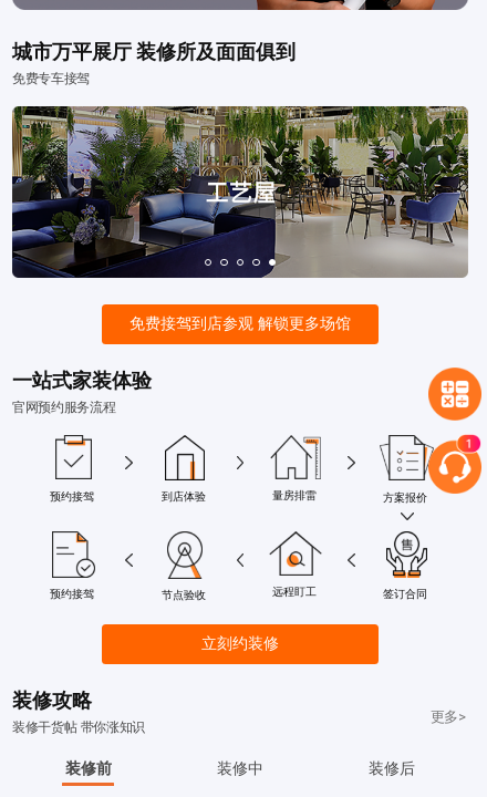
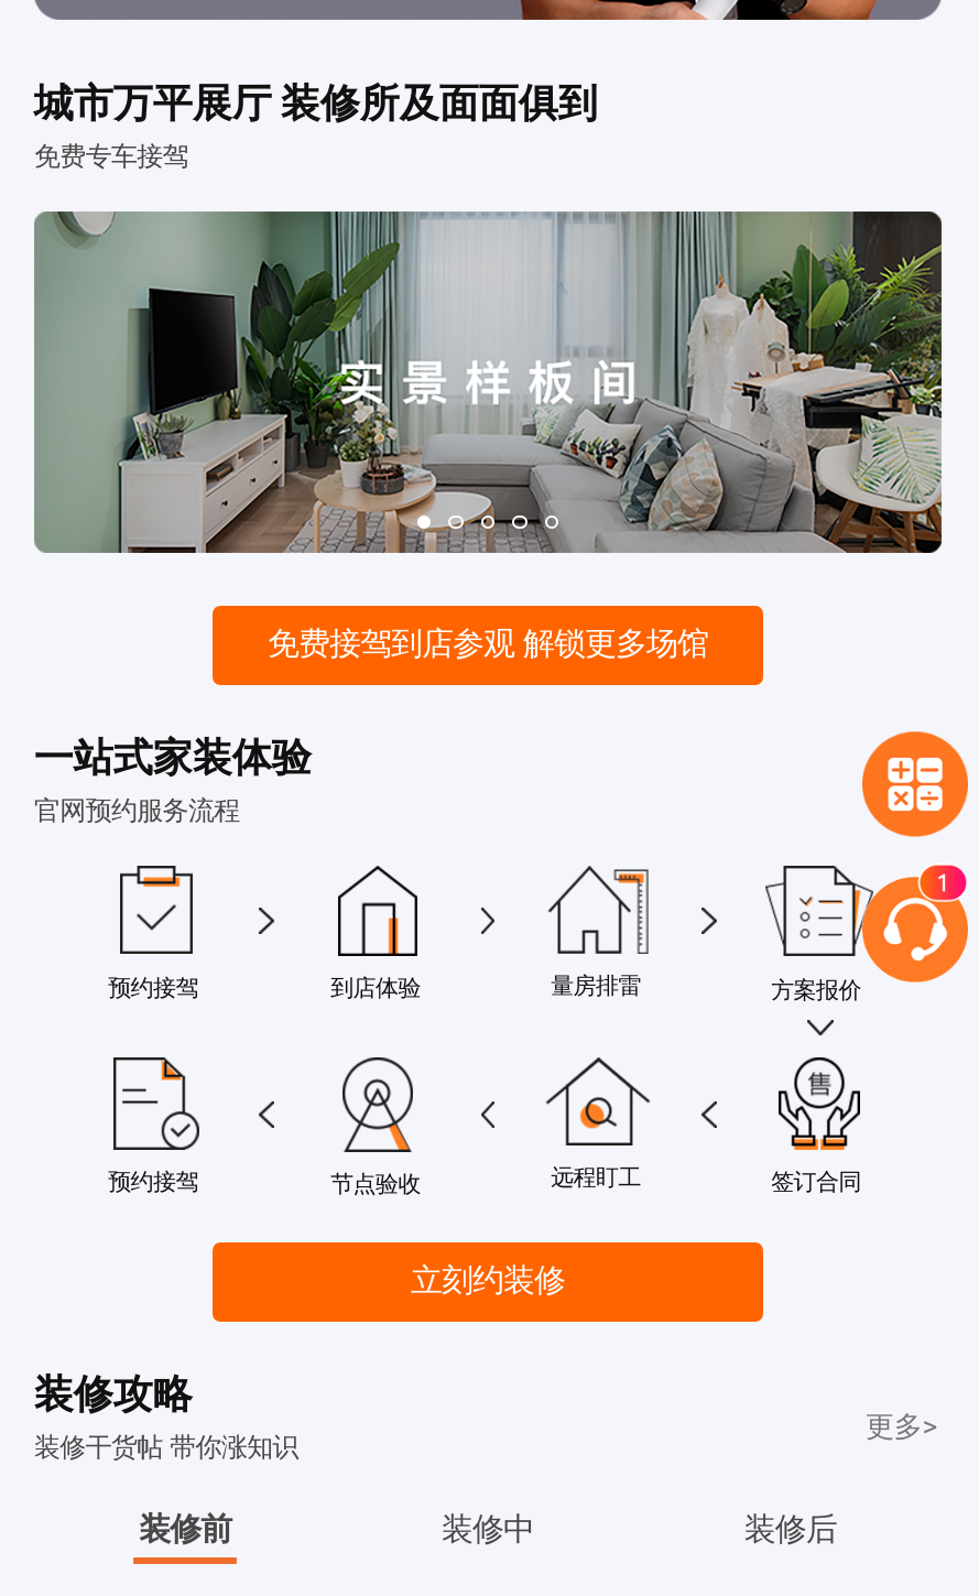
[12,105,468,279] [image] -> [34,209,944,555] [image]

